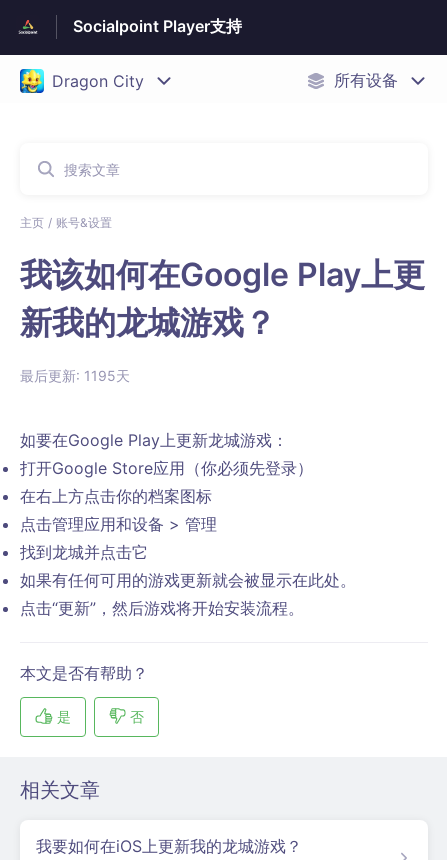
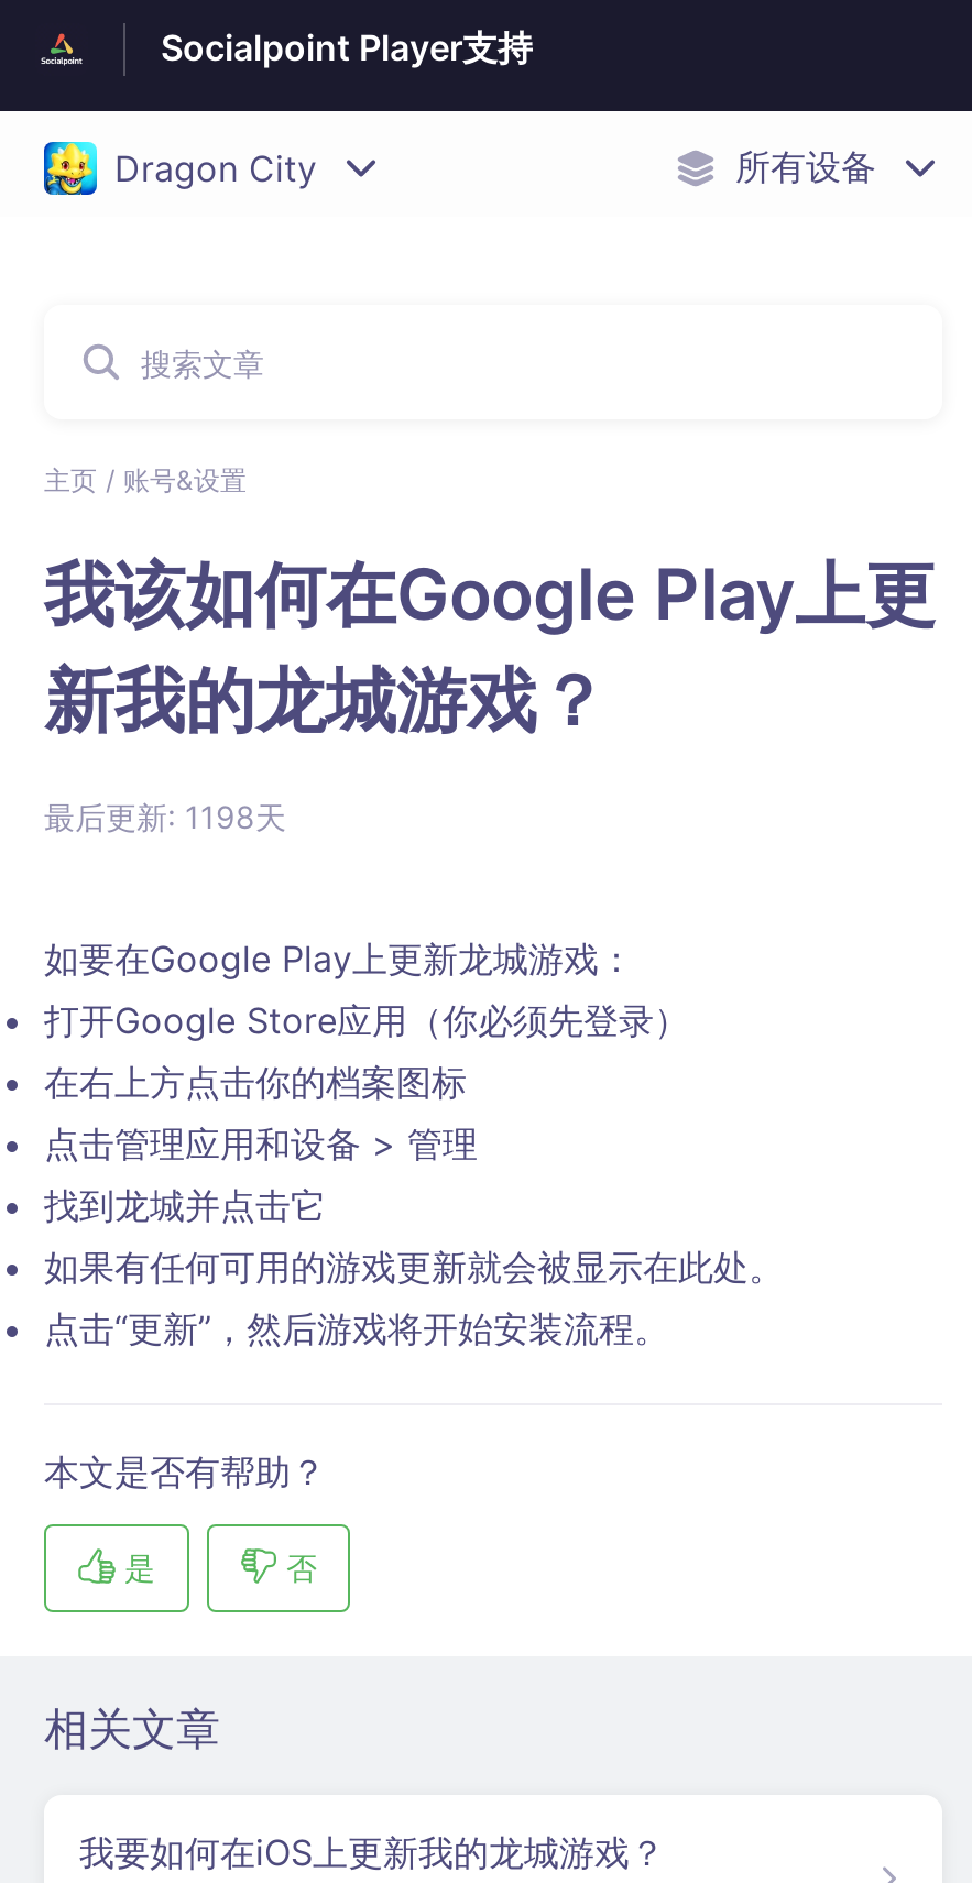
[20,367,130,384] 最后更新: 1195天 -> [44,798,286,835] 最后更新: 1198天

